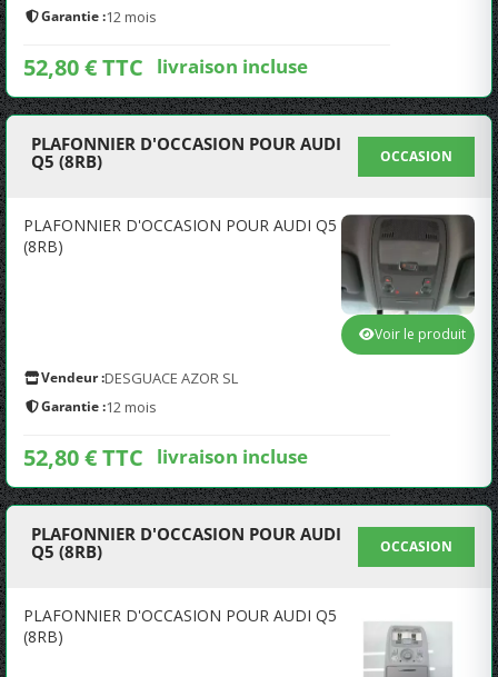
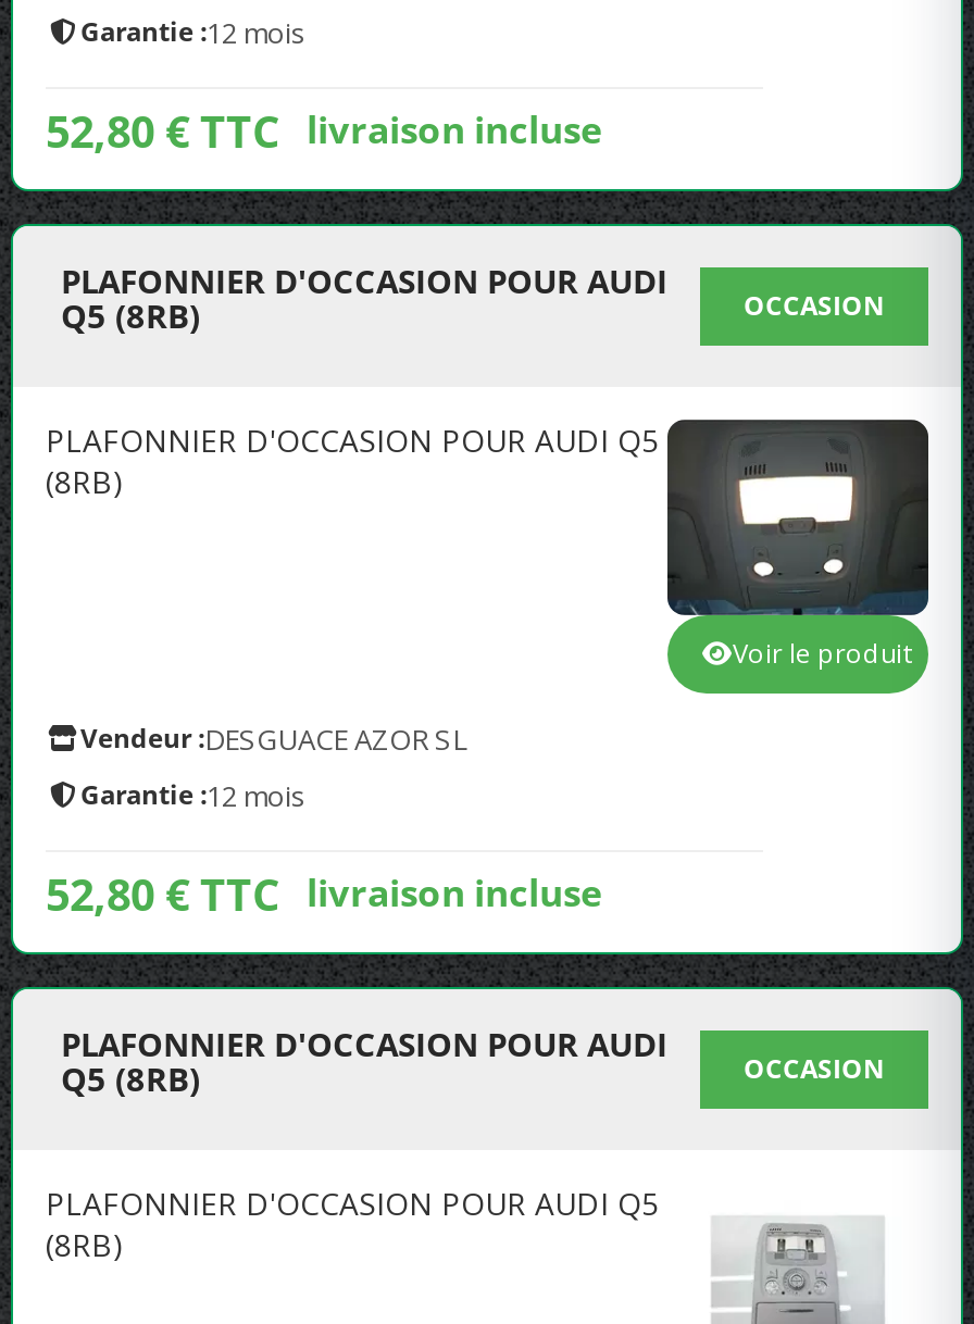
[341,215,475,316] [image] -> [665,422,928,617] [image]

